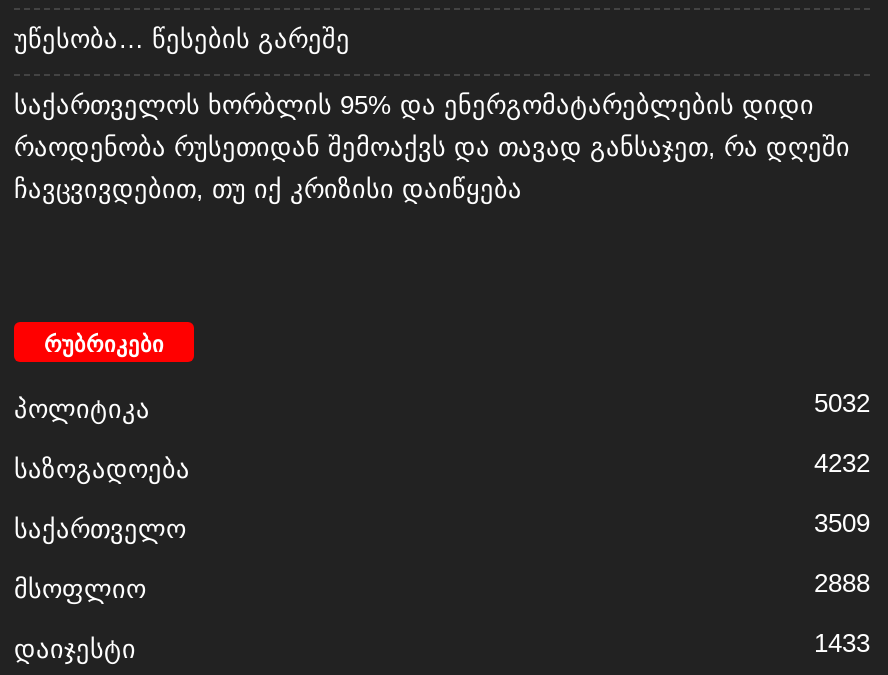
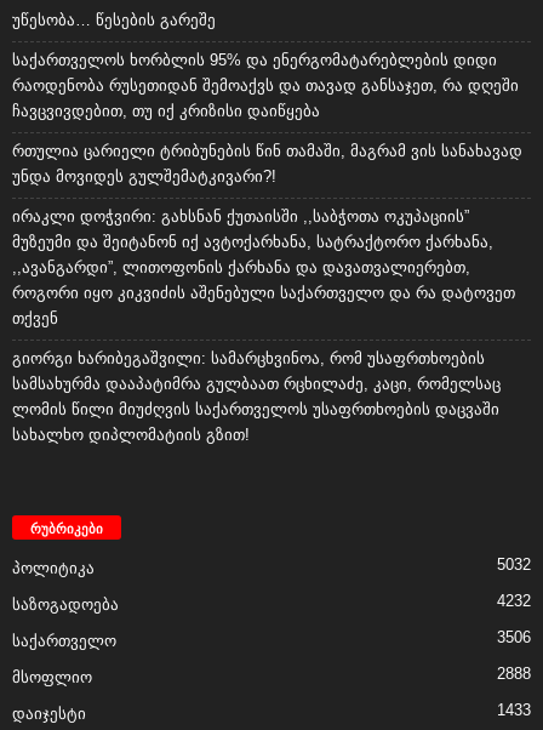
none -> [12,142,522,444] რთულია ცარიელი ტრიბუნების წინ თამაში, მაგრამ ვის სანახავად | უნდა მოვიდეს გულშემატკივარი?! | ირაკლი დოჭვირი: გახსნან ქუთაისში ,,საბჭოთა ოკუპაციის” | მუზეუმი და შეიტანონ იქ ავტოქარხანა, სატრაქტორო ქარხანა, | ,,ავანგარდი”, ლითოფონის ქარხანა და დავათვალიერებთ, | როგორი იყო კიკვიძის აშენებული საქართველო და რა დატოვეთ | თქვენ | გიორგი ხარიბეგაშვილი: სამარცხვინოა, რომ უსაფრთხოების | სამსახურმა დააპატიმრა გულბაათ რცხილაძე, კაცი, რომელსაც | ლომის წილი მიუძღვის საქართველოს უსაფრთხოების დაცვაში | სახალხო დიპლომატიის გზით!
[814,508,870,538] 3509 -> [497,628,531,646] 3506

